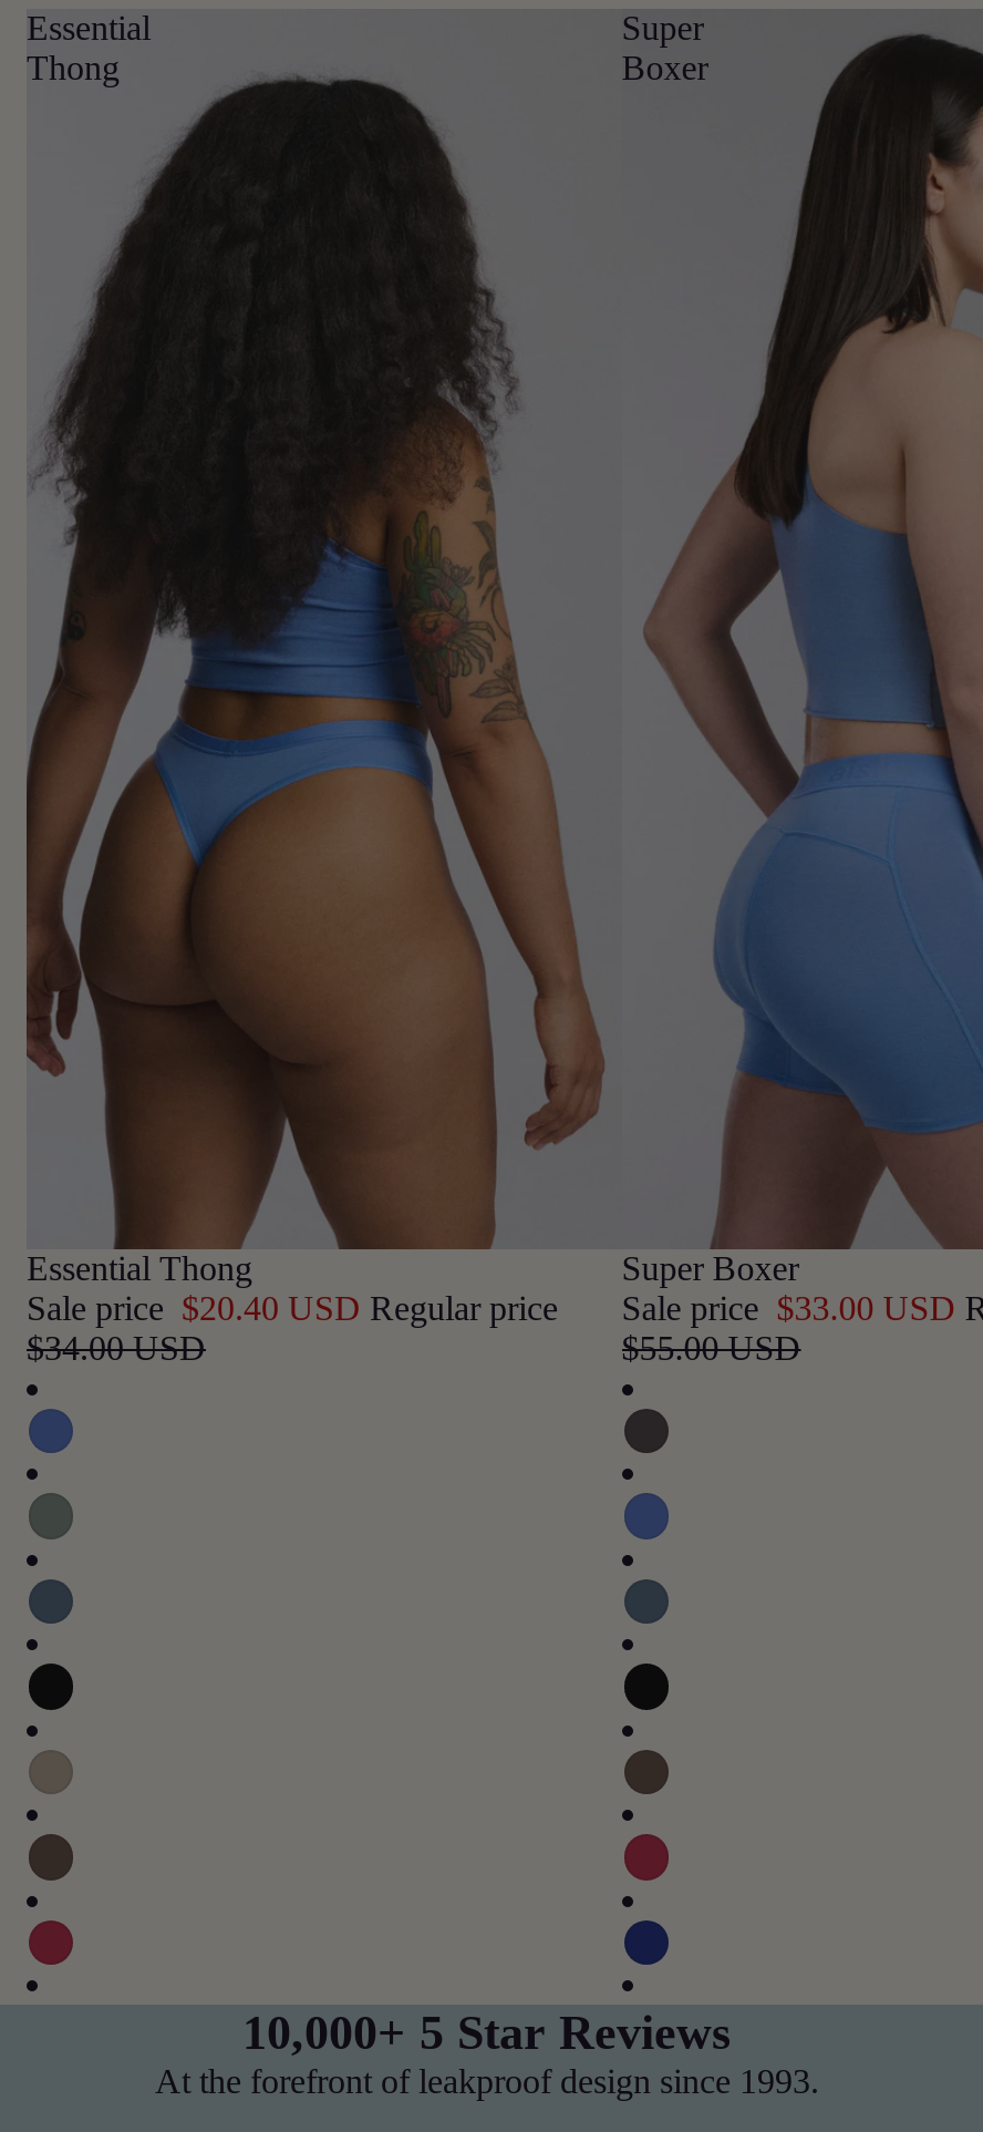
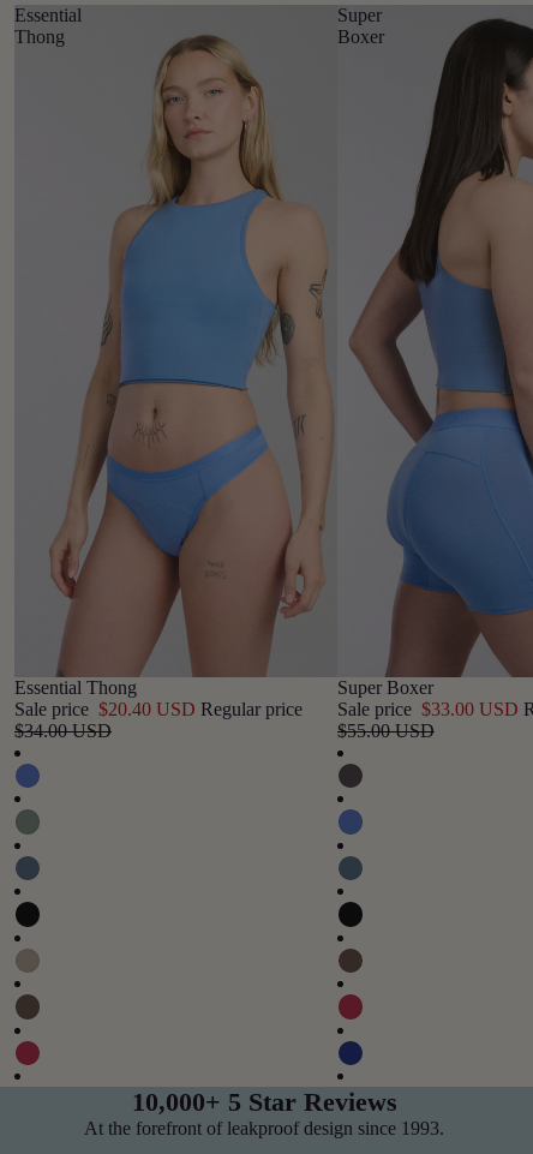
[24,62,615,1249] [image] -> [14,32,335,677] [image]

